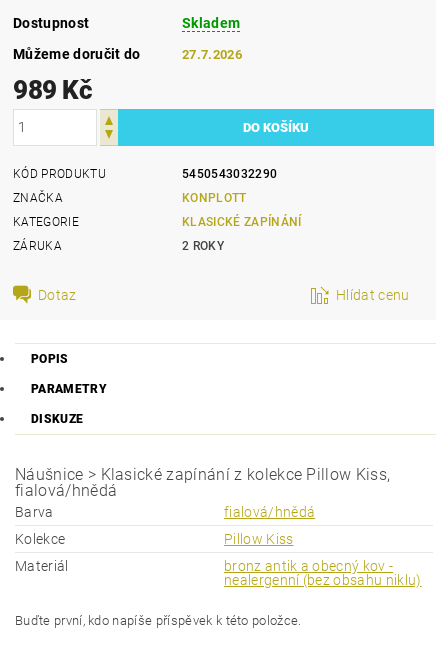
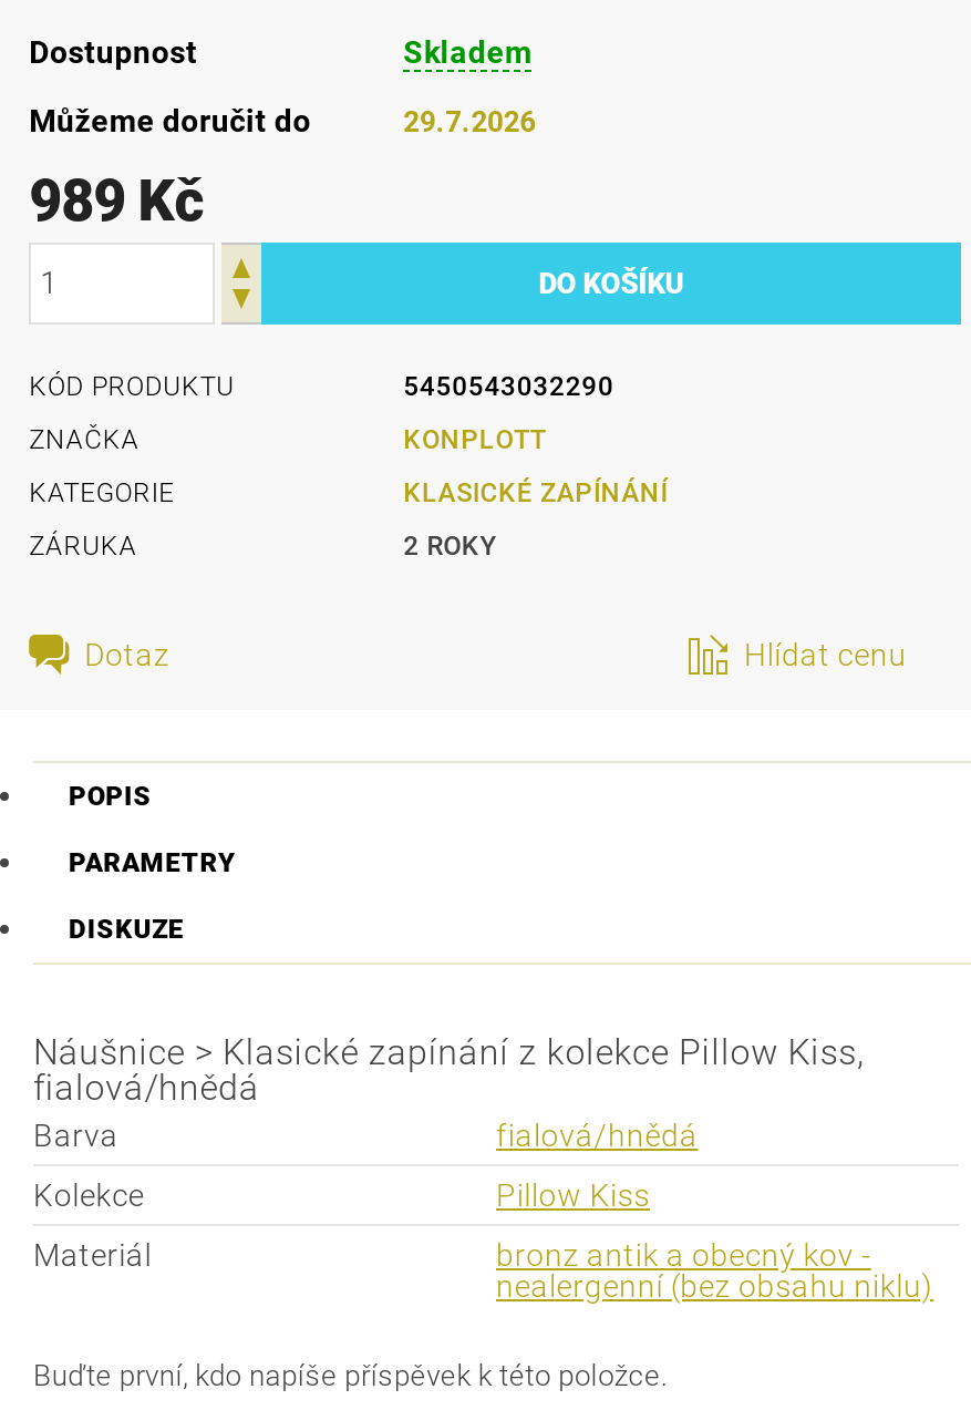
[182,47,242,62] 27.7.2026 -> [403,105,536,138] 29.7.2026

